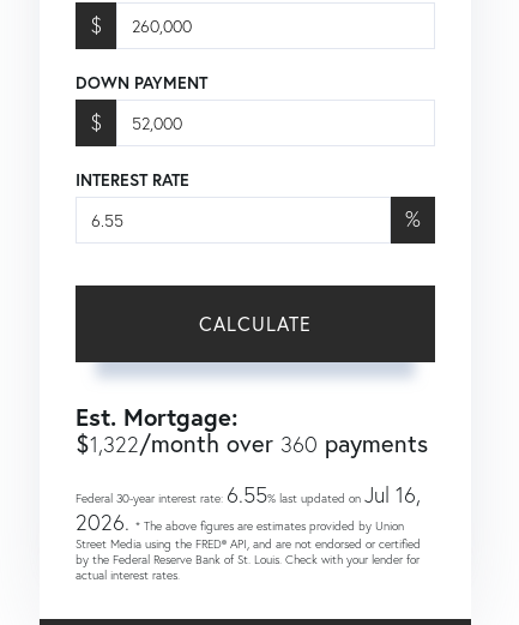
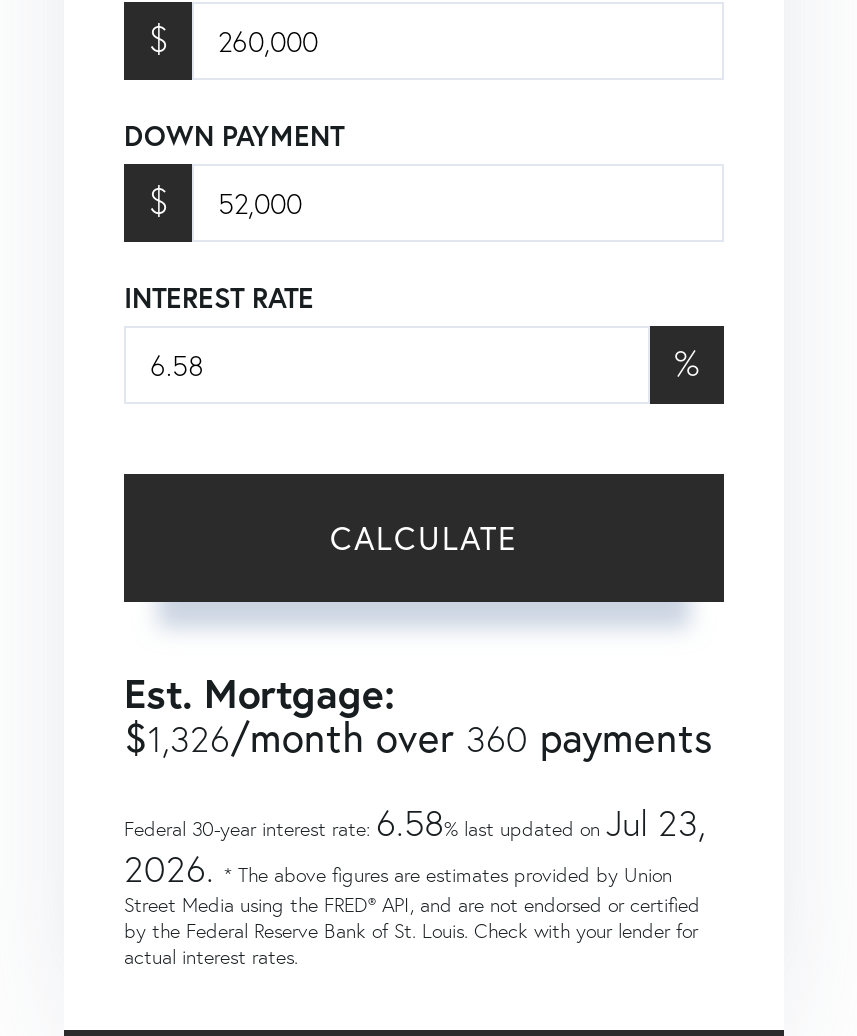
[76,428,428,458] $1,322/month over 360 payments -> [124,711,712,765] $1,326/month over 360 payments
[76,481,421,509] Federal 30-year interest rate: 6.55% last updated on Jul 16, -> [124,801,706,847] Federal 30-year interest rate: 6.58% last updated on Jul 23,

